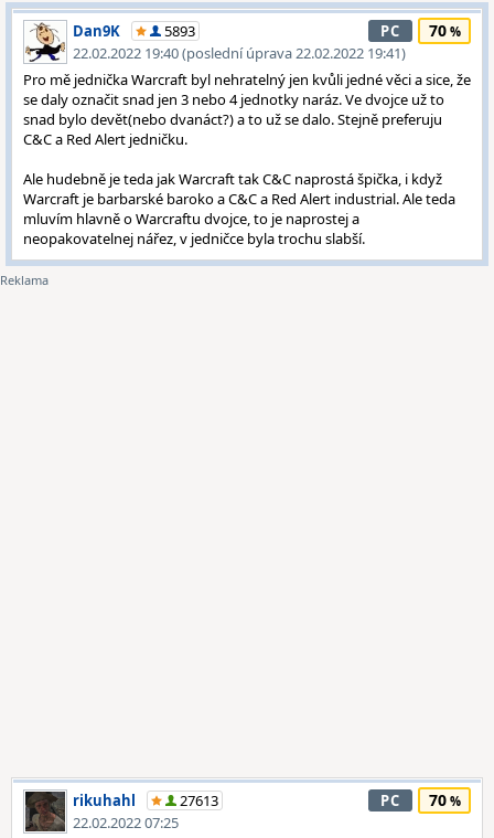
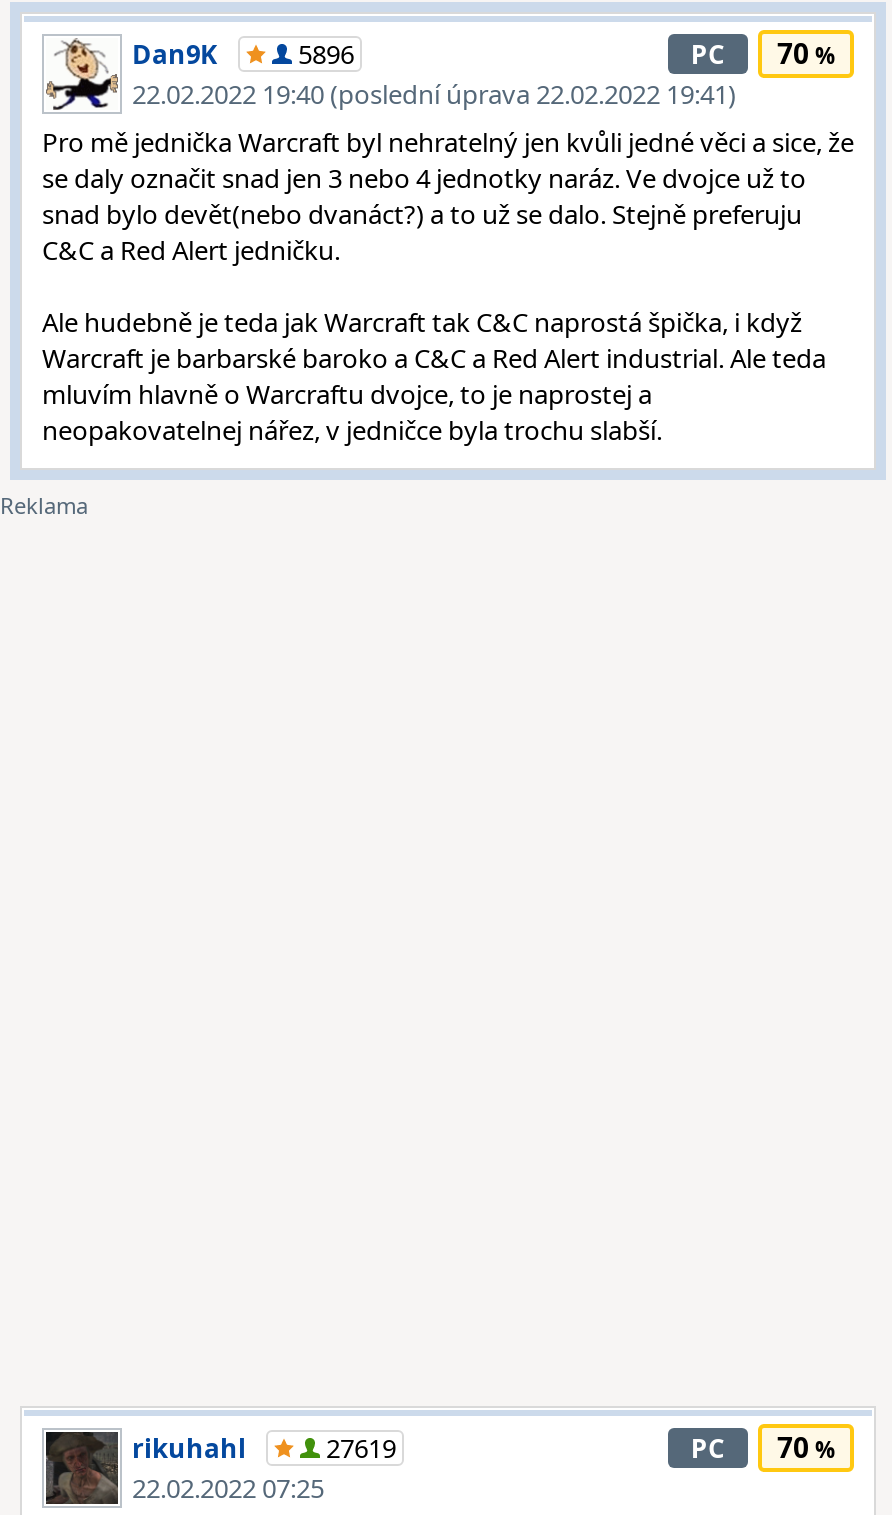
[164,21,195,41] 5893 -> [298,36,354,72] 5896
[180,791,218,810] 27613 -> [326,1430,396,1466] 27619

